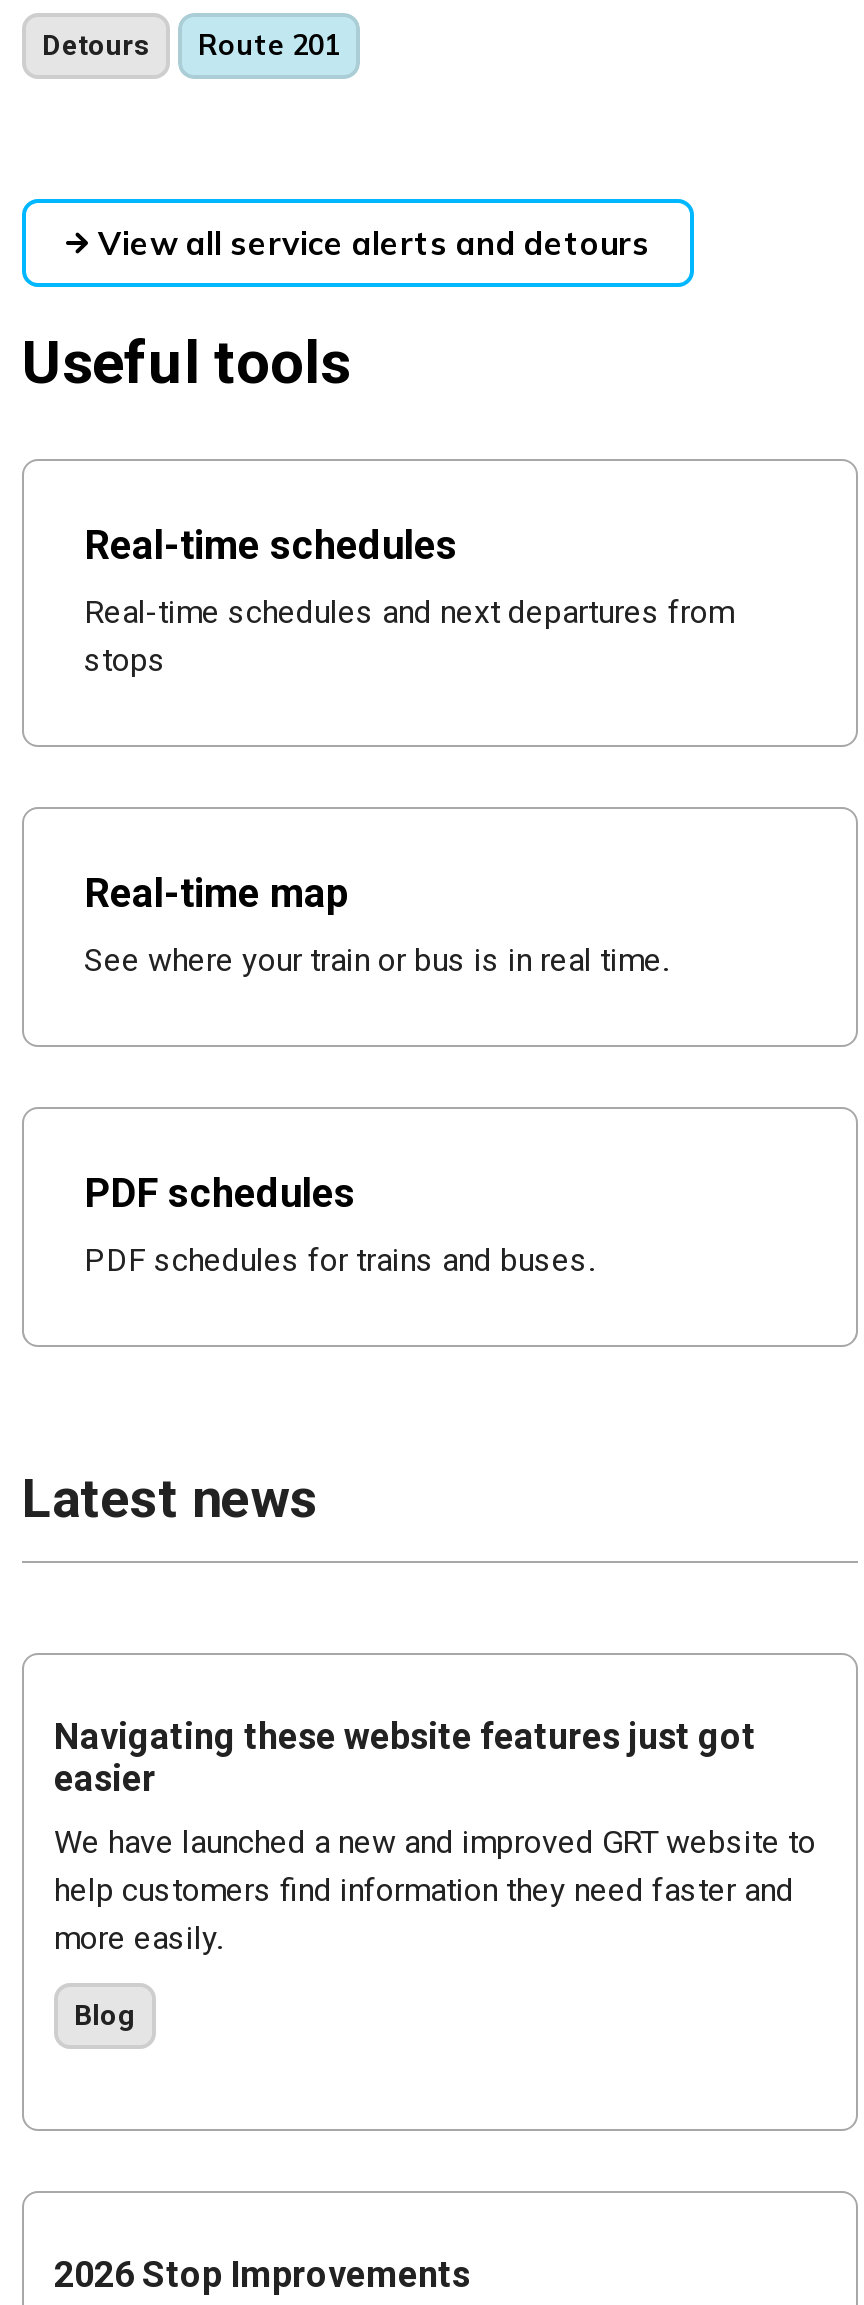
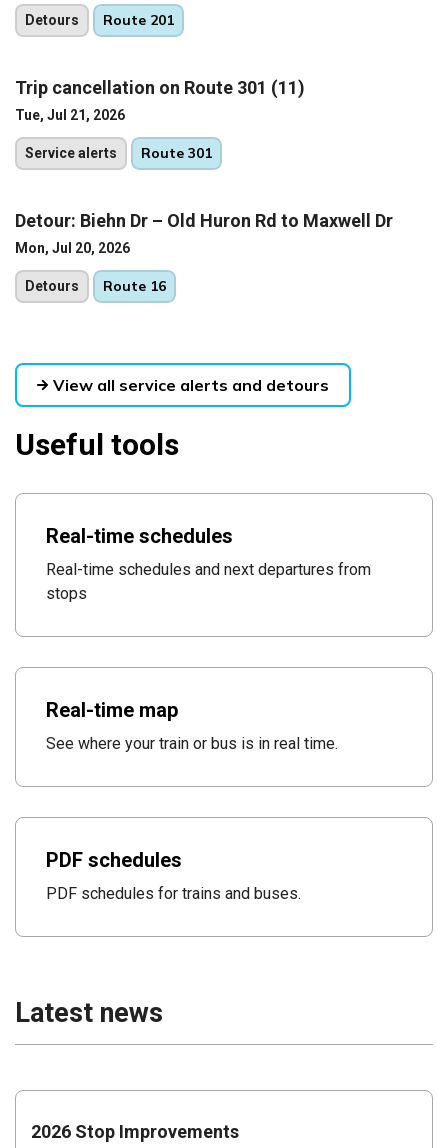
none -> [15,77,393,295] Trip cancellation on Route 301 (11) | Tue, Jul 21, 2026 | Service alerts | Route 301 | Detour: Biehn Dr – Old Huron Rd to Maxwell Dr | Mon, Jul 20, 2026 | Detours | Route 16
moved [22,223,734,1531] -> [15,375,371,1029]: View all service alerts and detours | Useful tools | Real-time schedules | ... | PDF schedules for trains and buses. | Latest news
[54,1715,816,2031] Navigating these website features just got | easier | We have launched a new and improved GRT website to | help customers find information they need faster and | more easily. | Blog -> none

